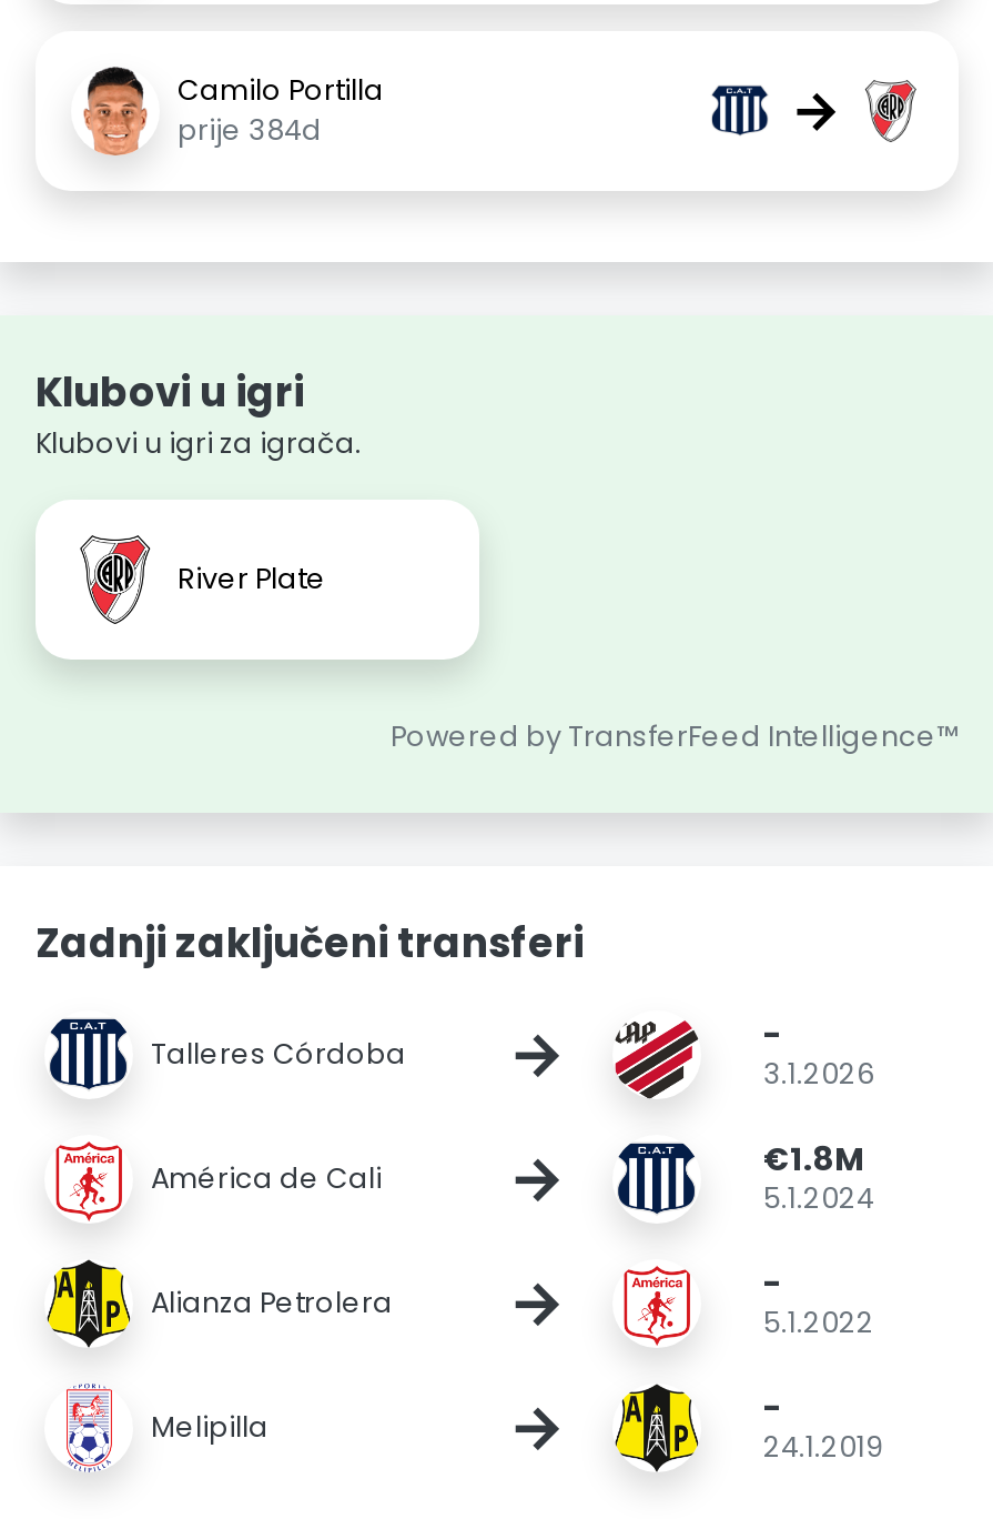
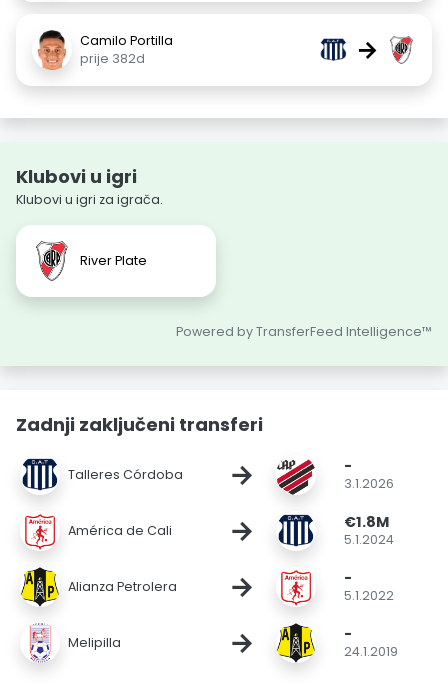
[178,111,322,149] prije 384d -> [80,50,145,67] prije 382d

